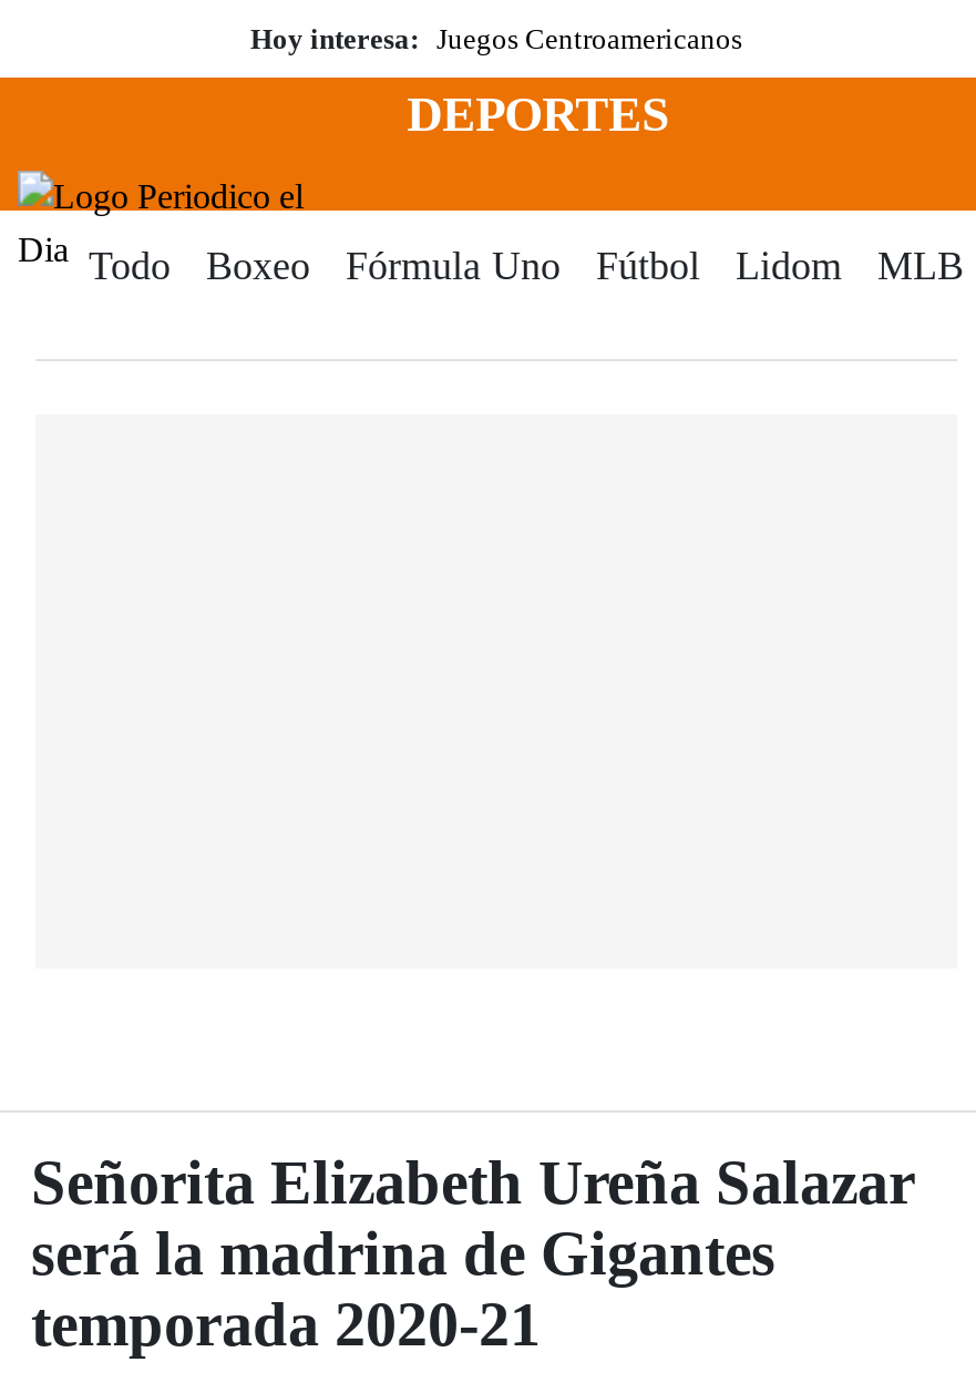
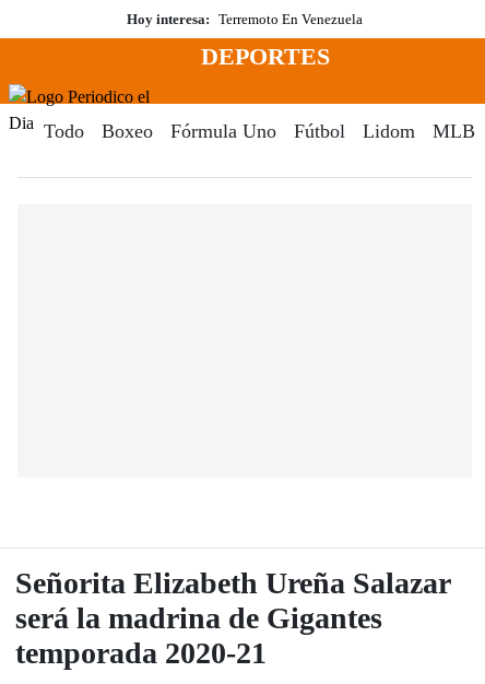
[250,22,742,55] Hoy interesa: Juegos Centroamericanos -> [127,11,363,27] Hoy interesa: Terremoto En Venezuela

